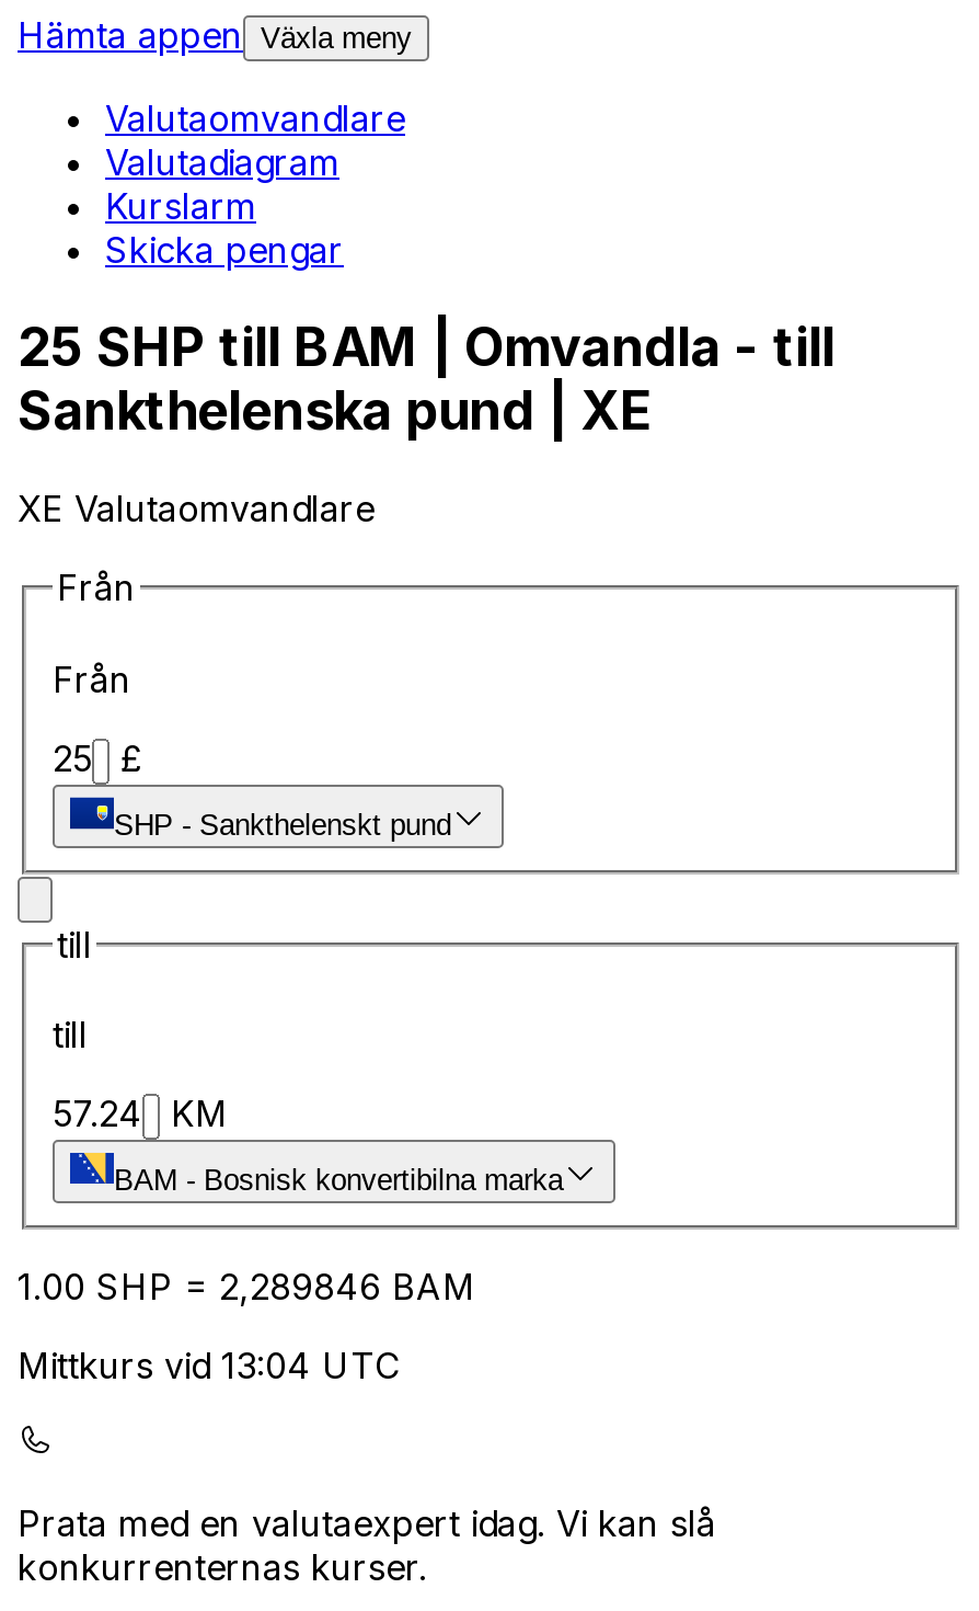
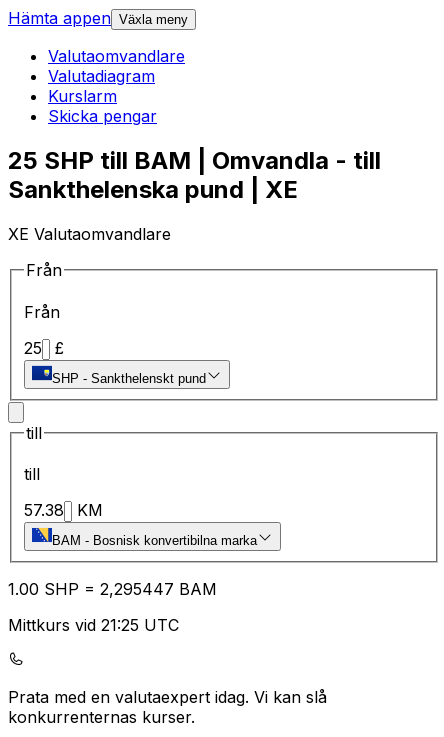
[53,1092,228,1136] 57.24 KM -> [24,500,103,520] 57.38 KM
[18,1266,475,1309] 1.00 SHP = 2,289846 BAM -> [8,579,217,599] 1.00 SHP = 2,295447 BAM
[18,1344,399,1388] Mittkurs vid 13:04 UTC -> [8,615,179,635] Mittkurs vid 21:25 UTC

